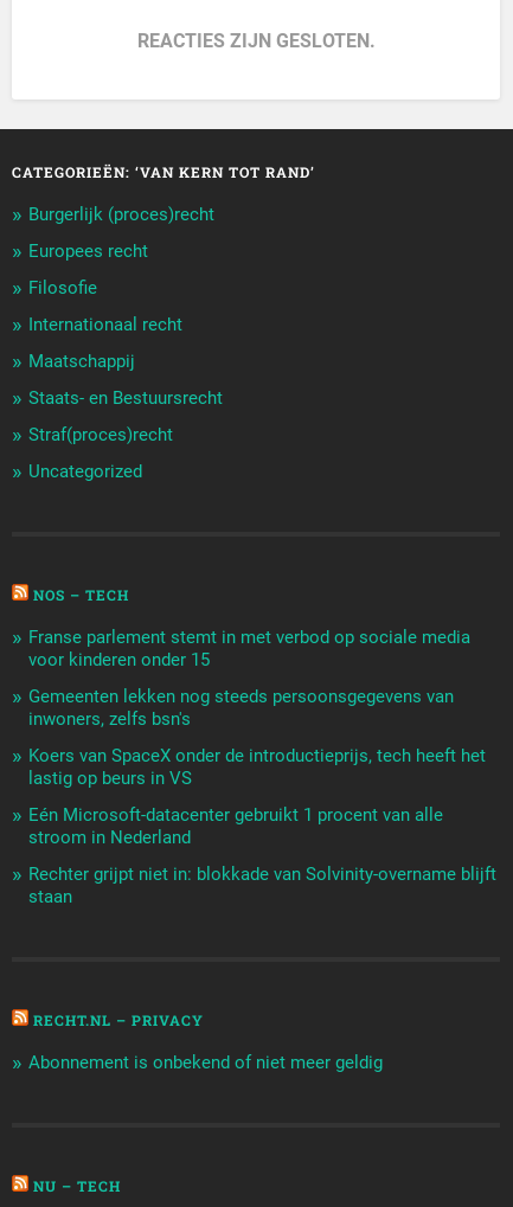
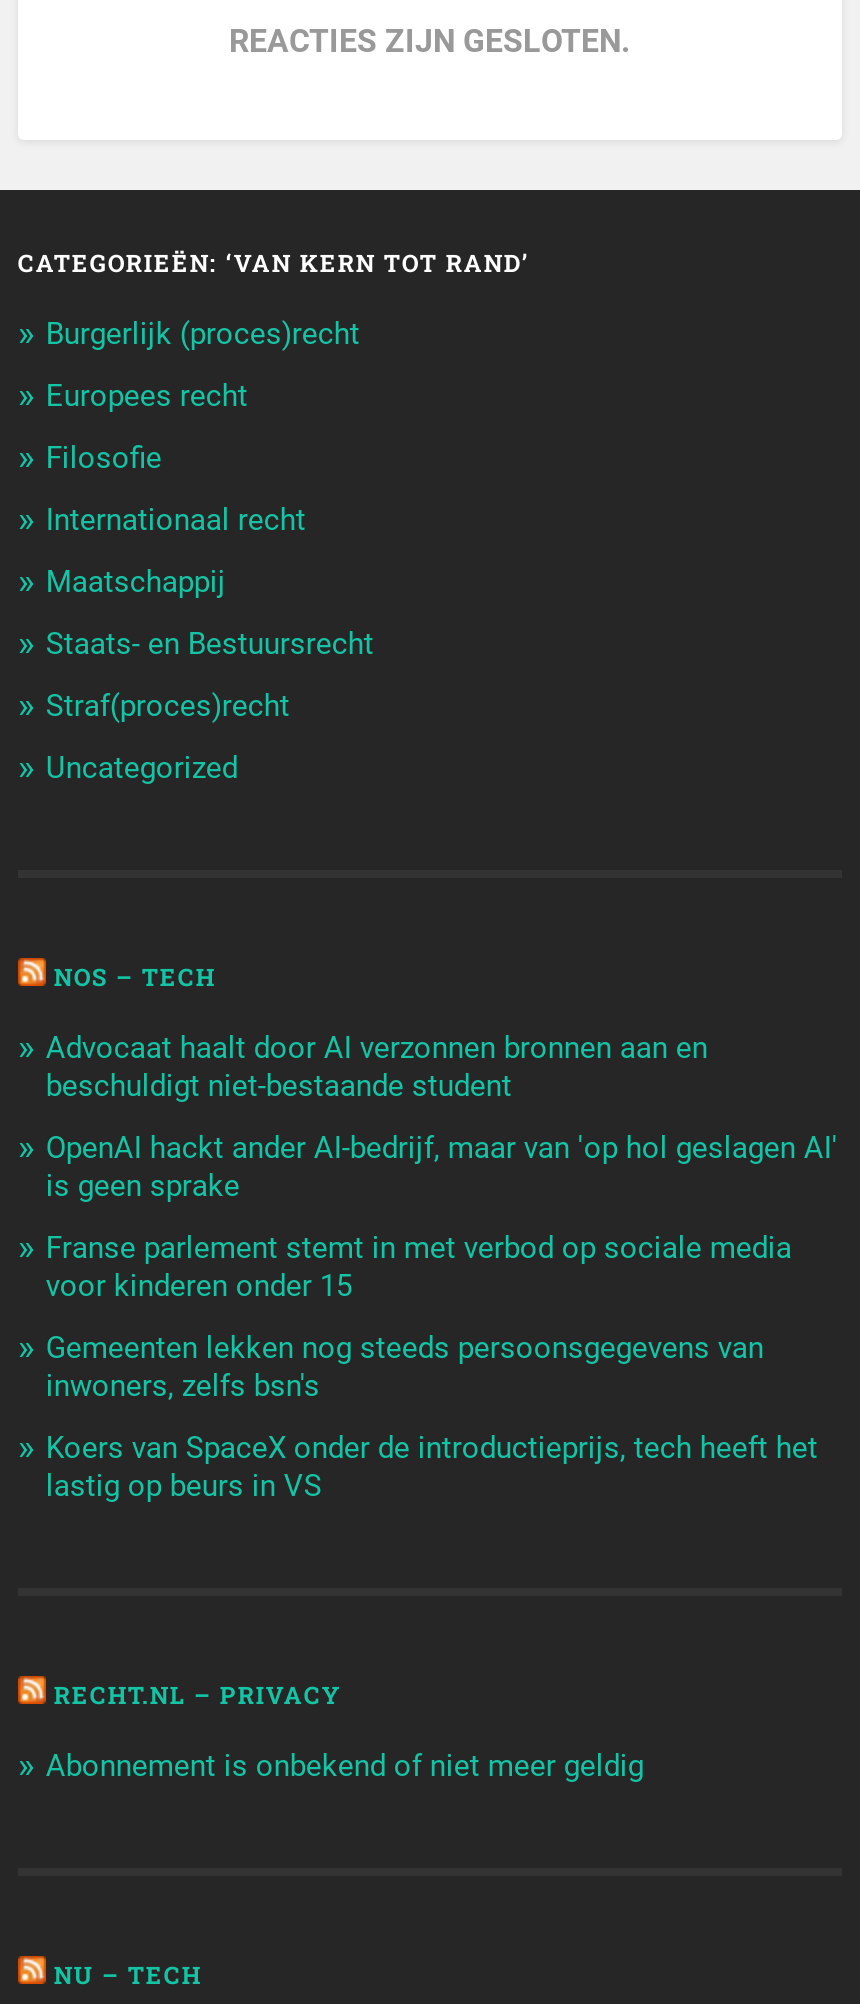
none -> [46,1030,838,1204] Advocaat haalt door AI verzonnen bronnen aan en | beschuldigt niet-bestaande student | OpenAI hackt ander AI-bedrijf, maar van 'op hol geslagen AI' | is geen sprake
moved [28,627,486,789] -> [46,1230,818,1504]: Franse parlement stemt in met verbod op sociale media | voor kinderen onder 15 | Gemeenten lekken nog steeds persoonsgegevens van | inwoners, zelfs bsn's | Koers van SpaceX onder de introductieprijs, tech heeft het | lastig op beurs in VS
[28,804,496,907] Eén Microsoft-datacenter gebruikt 1 procent van alle | stroom in Nederland | Rechter grijpt niet in: blokkade van Solvinity-overname blijft | staan -> none

